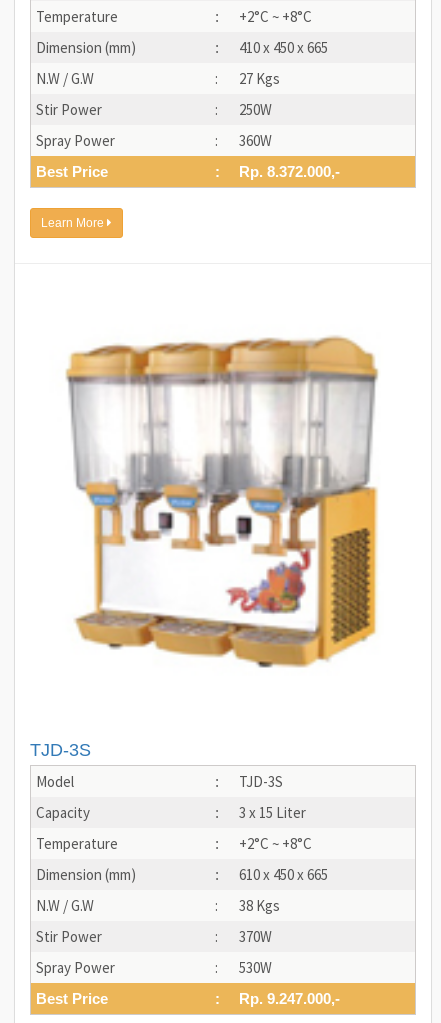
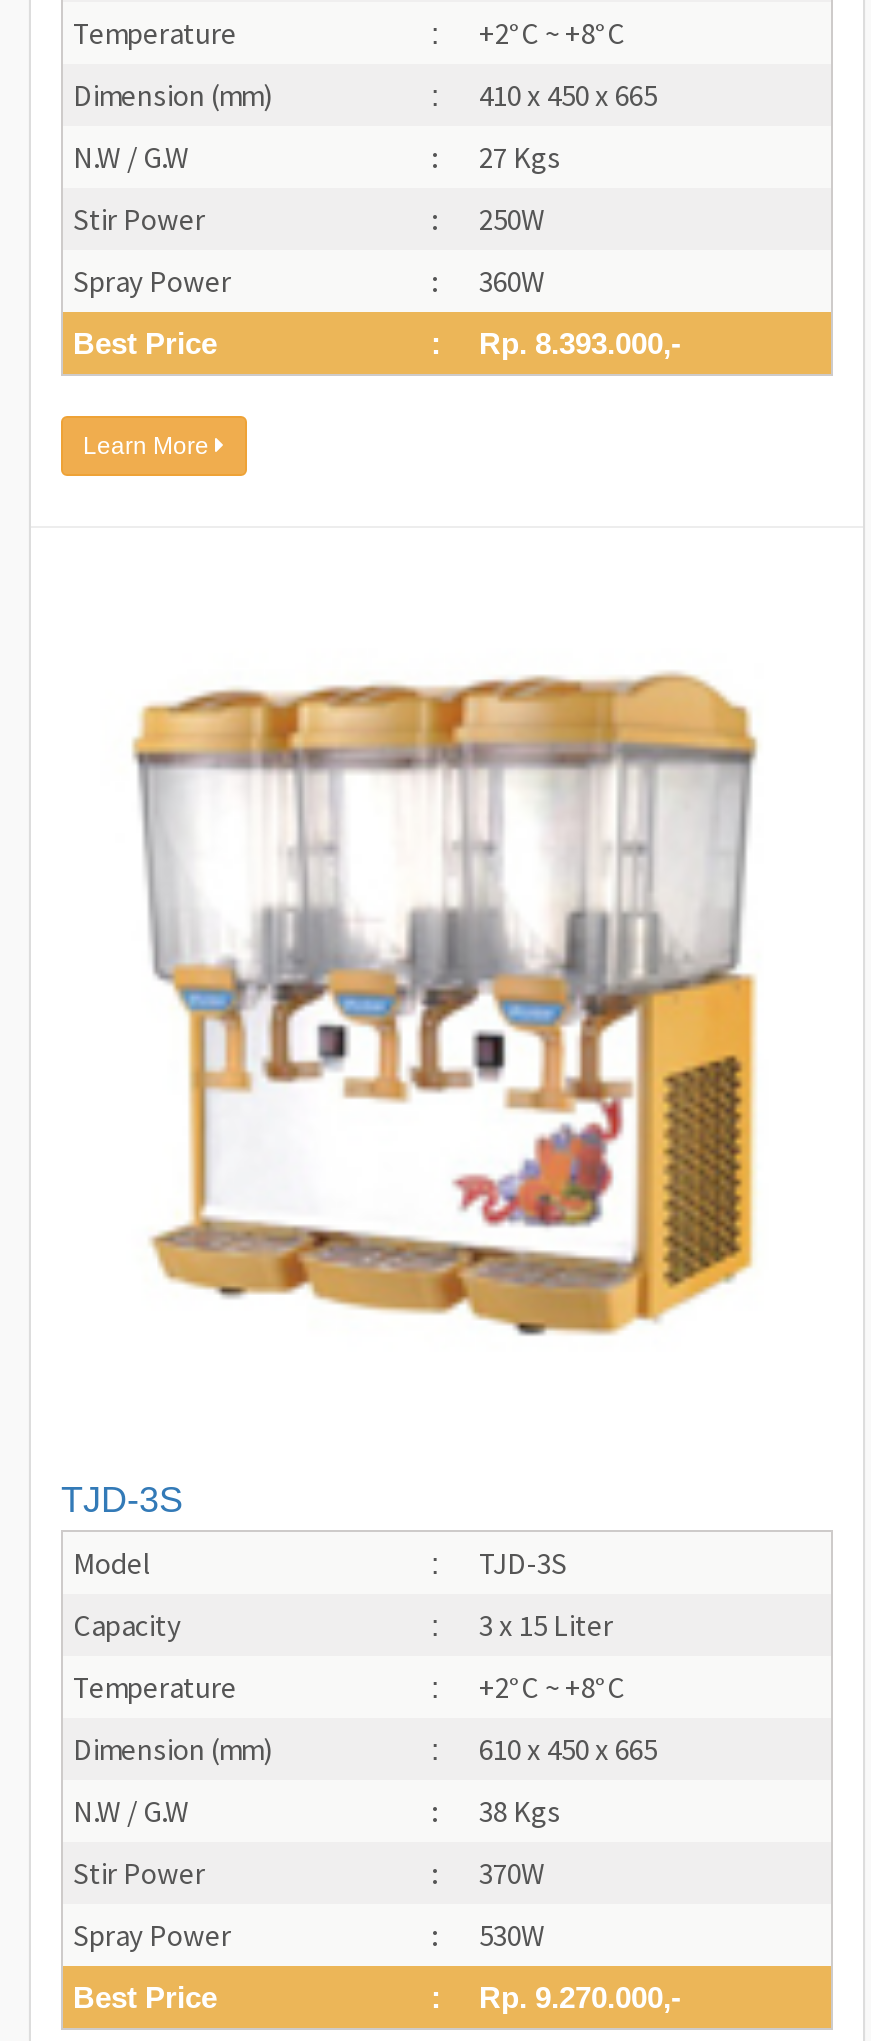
[239,163,340,180] Rp. 8.372.000,- -> [479,325,681,359] Rp. 8.393.000,-
[239,990,340,1007] Rp. 9.247.000,- -> [479,1980,681,2014] Rp. 9.270.000,-

